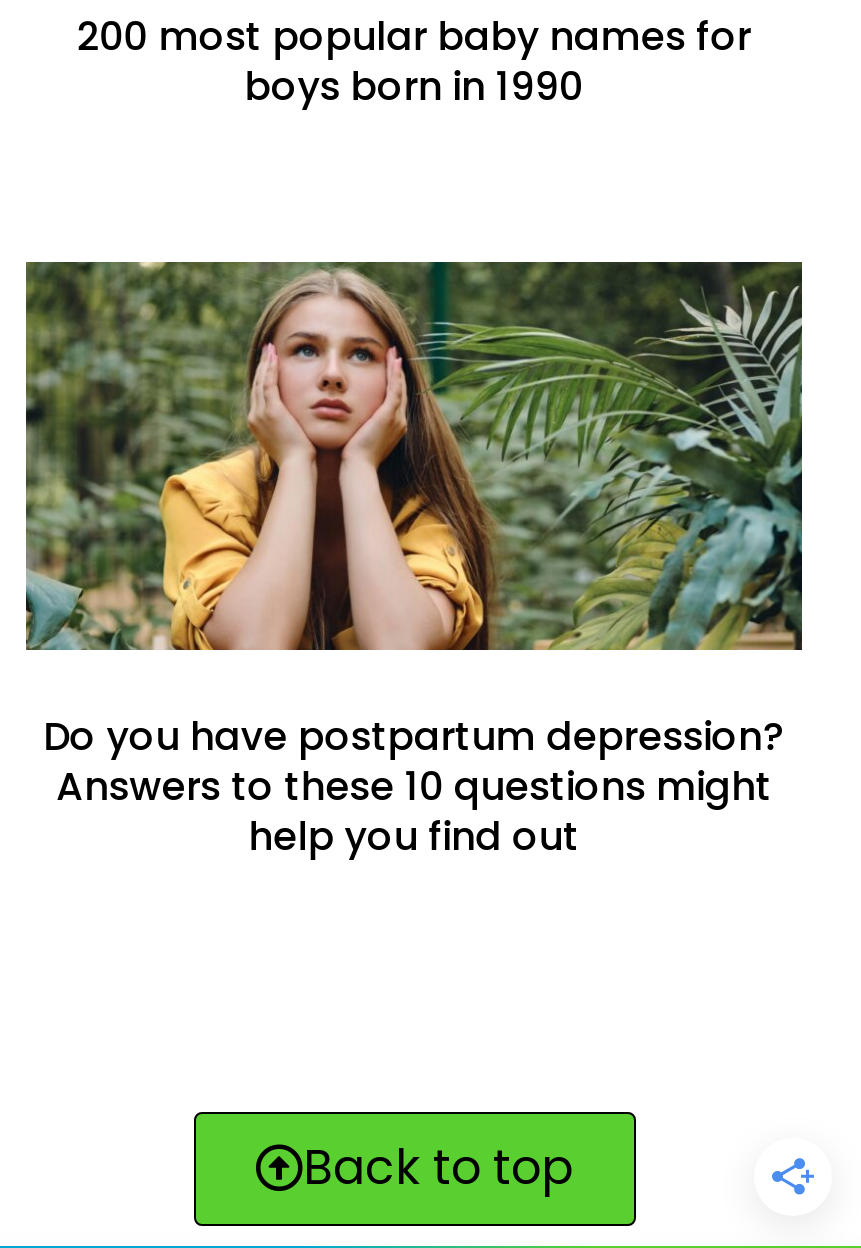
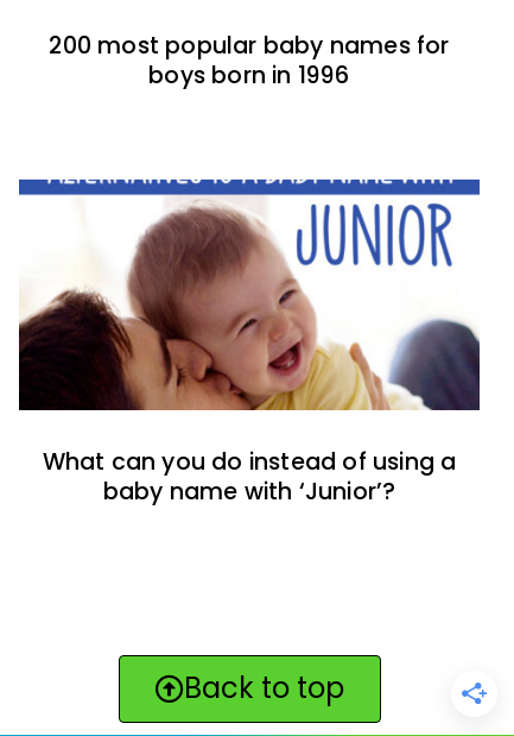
[245,59,583,113] boys born in 1990 -> [149,59,350,91] boys born in 1996
[24,260,804,863] [image] | Do you have postpartum depression? | Answers to these 10 questions might | help you find out -> [18,178,481,507] [image] | What can you do instead of using a | baby name with ‘Junior’?

